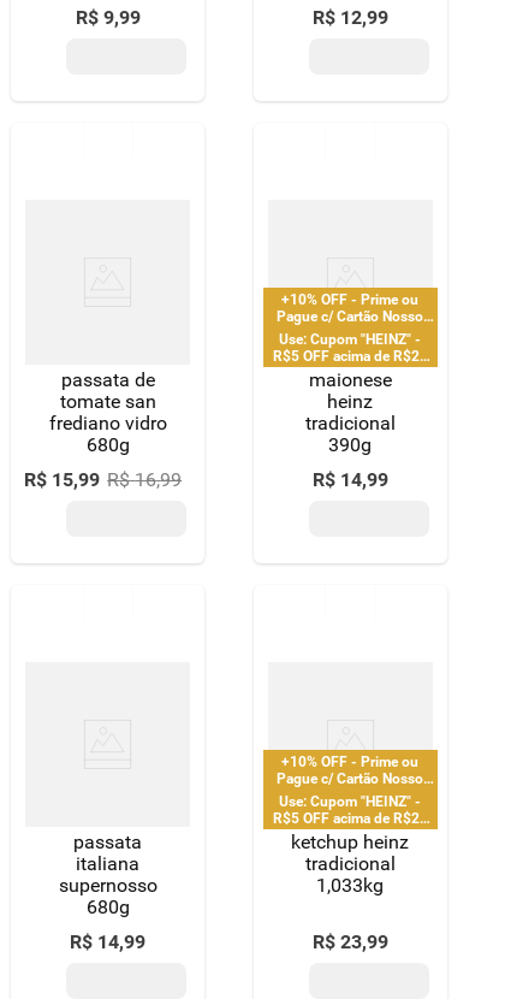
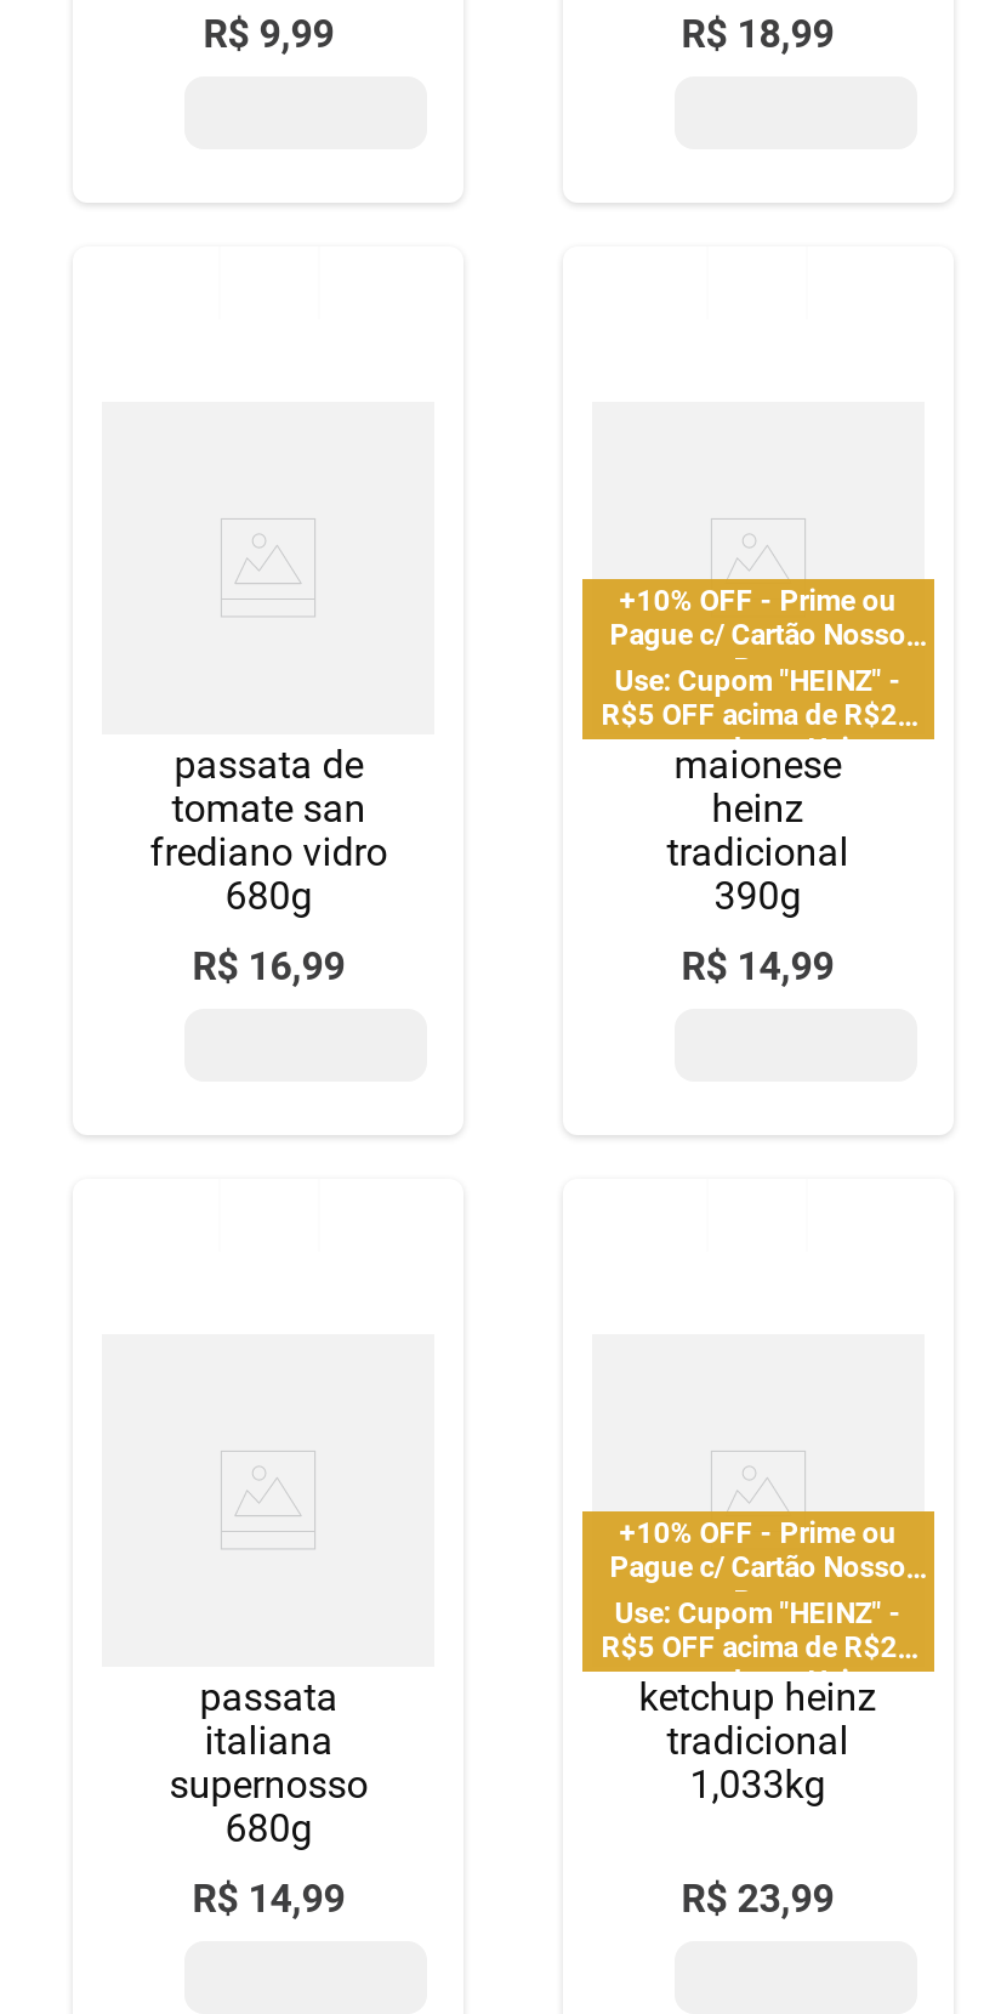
[312,6,388,29] R$ 12,99 -> [681,11,834,57] R$ 18,99
[24,468,182,491] R$ 15,99 R$ 16,99 -> [192,943,345,989] R$ 16,99

